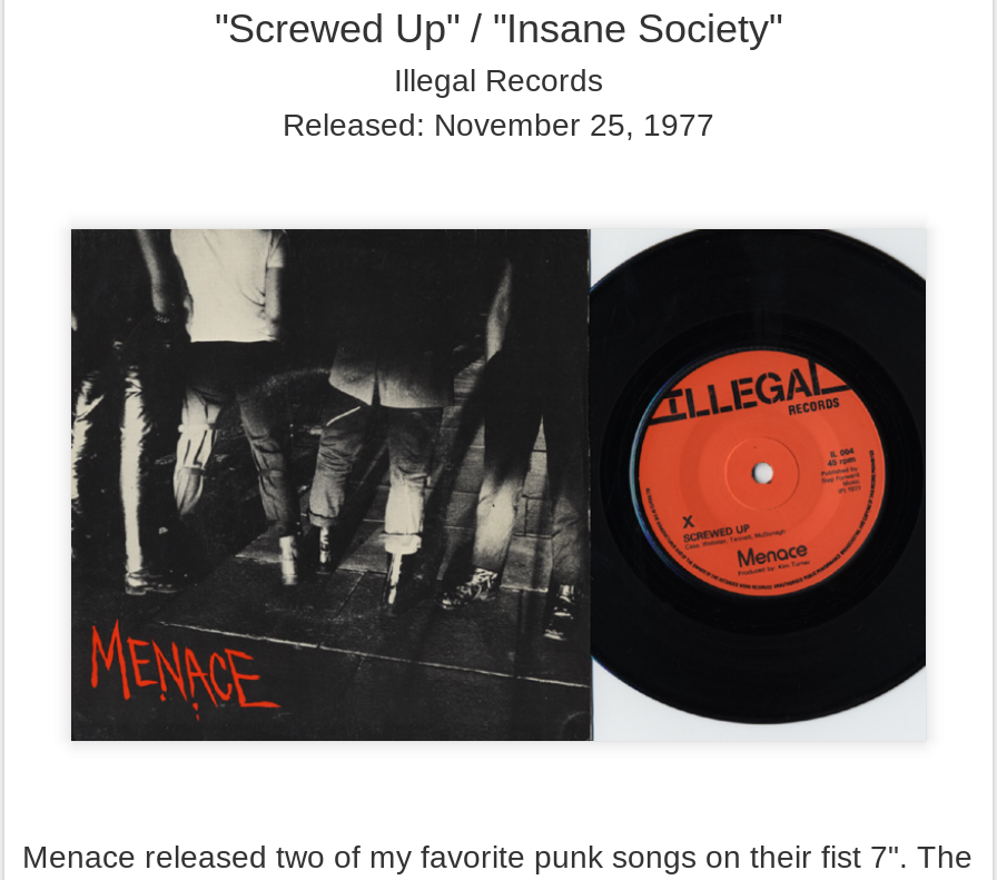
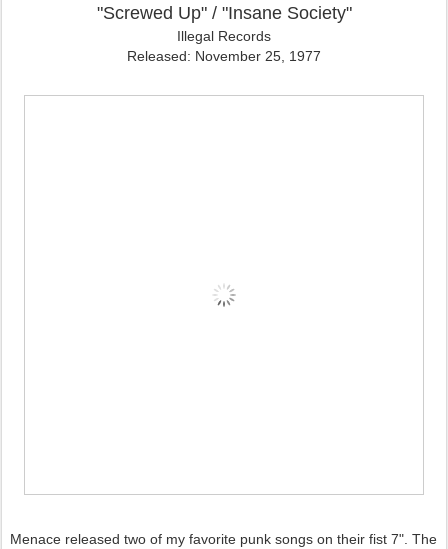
[69,227,930,745] [image] -> none

